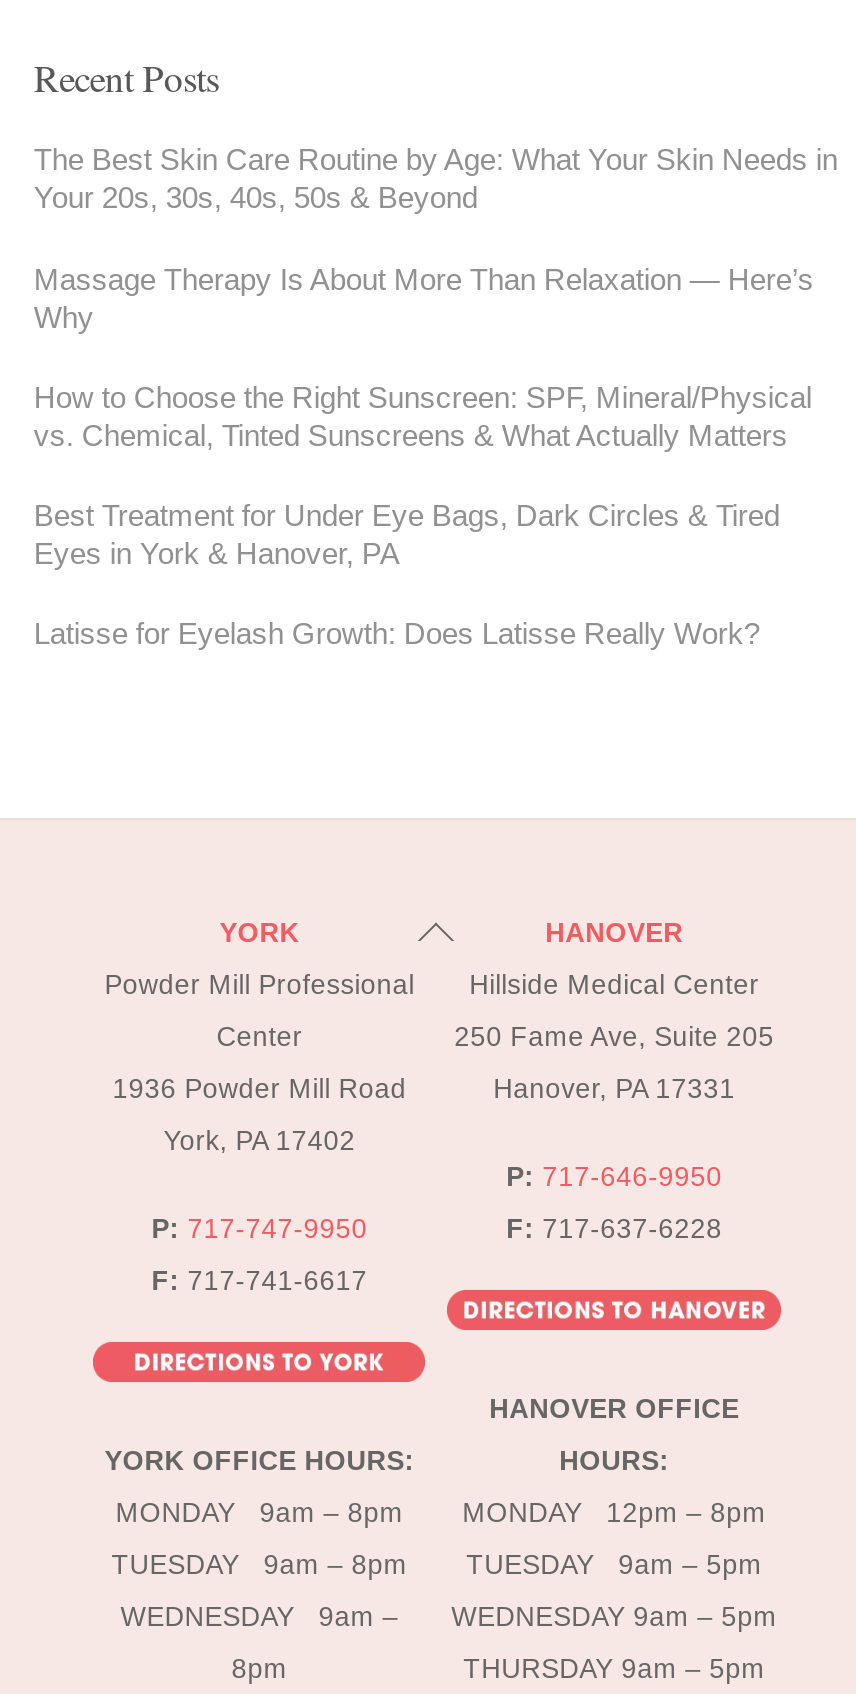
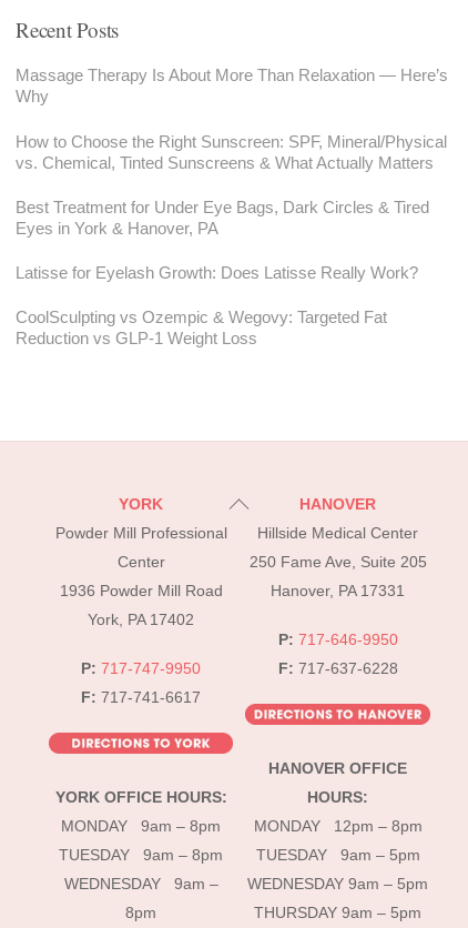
[34,143,838,215] The Best Skin Care Routine by Age: What Your Skin Needs in | Your 20s, 30s, 40s, 50s & Beyond -> none
moved [34,261,814,651] -> [16,66,448,282]: Massage Therapy Is About More Than Relaxation — Here’s | Why | How to Choose the Right Sunscreen: SPF, Mineral/Physical | vs. Chemical, Tinted Sunscreens & What Actually Matters | Best Treatment for Under Eye Bags, Dark Circles & Tired | Eyes in York & Hanover, PA | Latisse for Eyelash Growth: Does Latisse Really Work?
none -> [16,308,387,348] CoolSculpting vs Ozempic & Wegovy: Targeted Fat | Reduction vs GLP-1 Weight Loss

